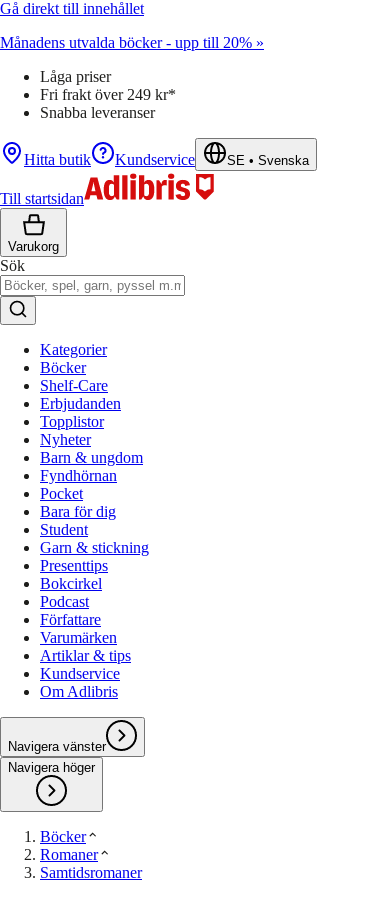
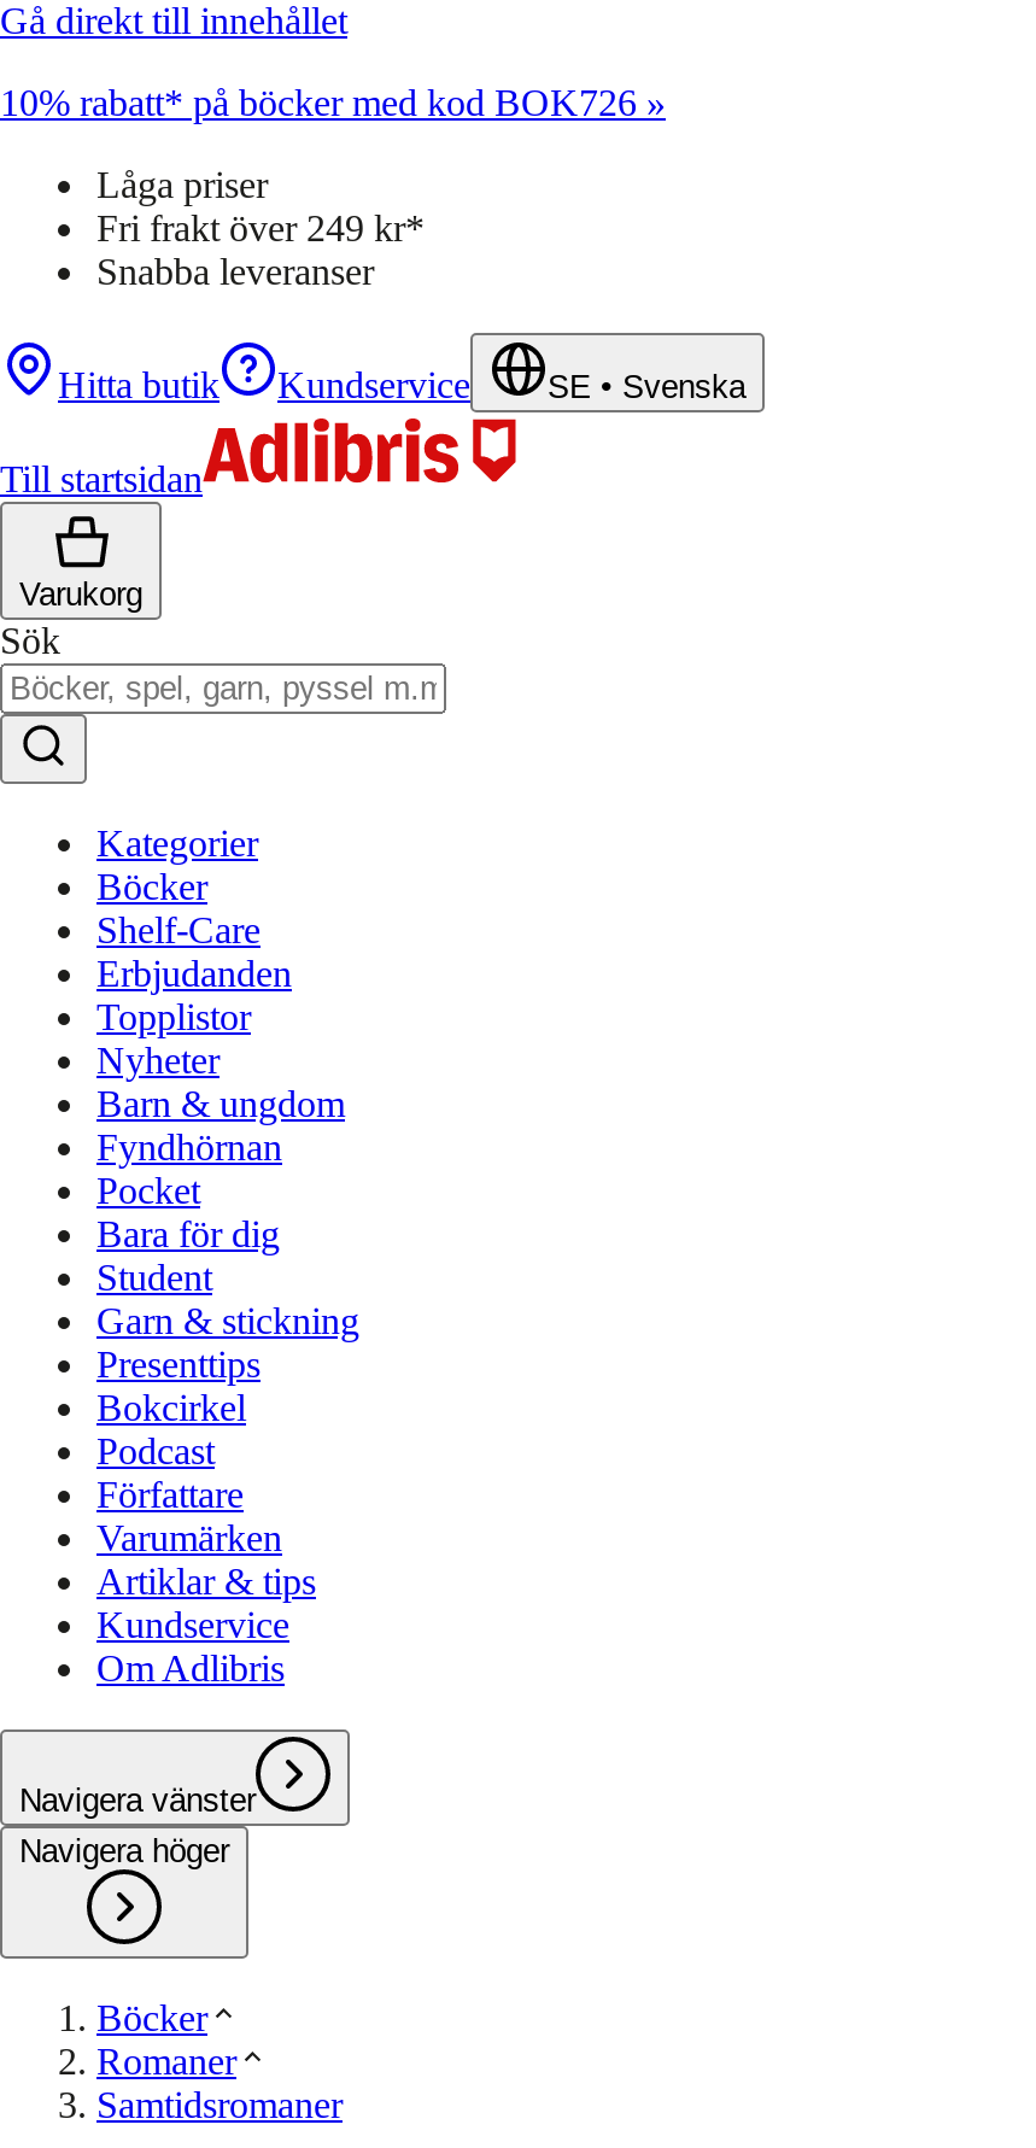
[0,34,264,51] Månadens utvalda böcker - upp till 20% » -> [0,82,666,123] 10% rabatt* på böcker med kod BOK726 »

